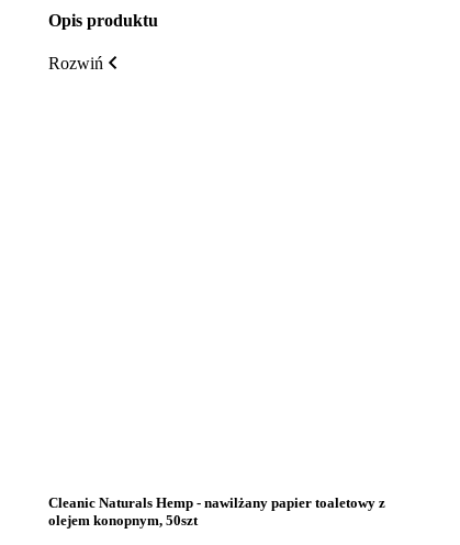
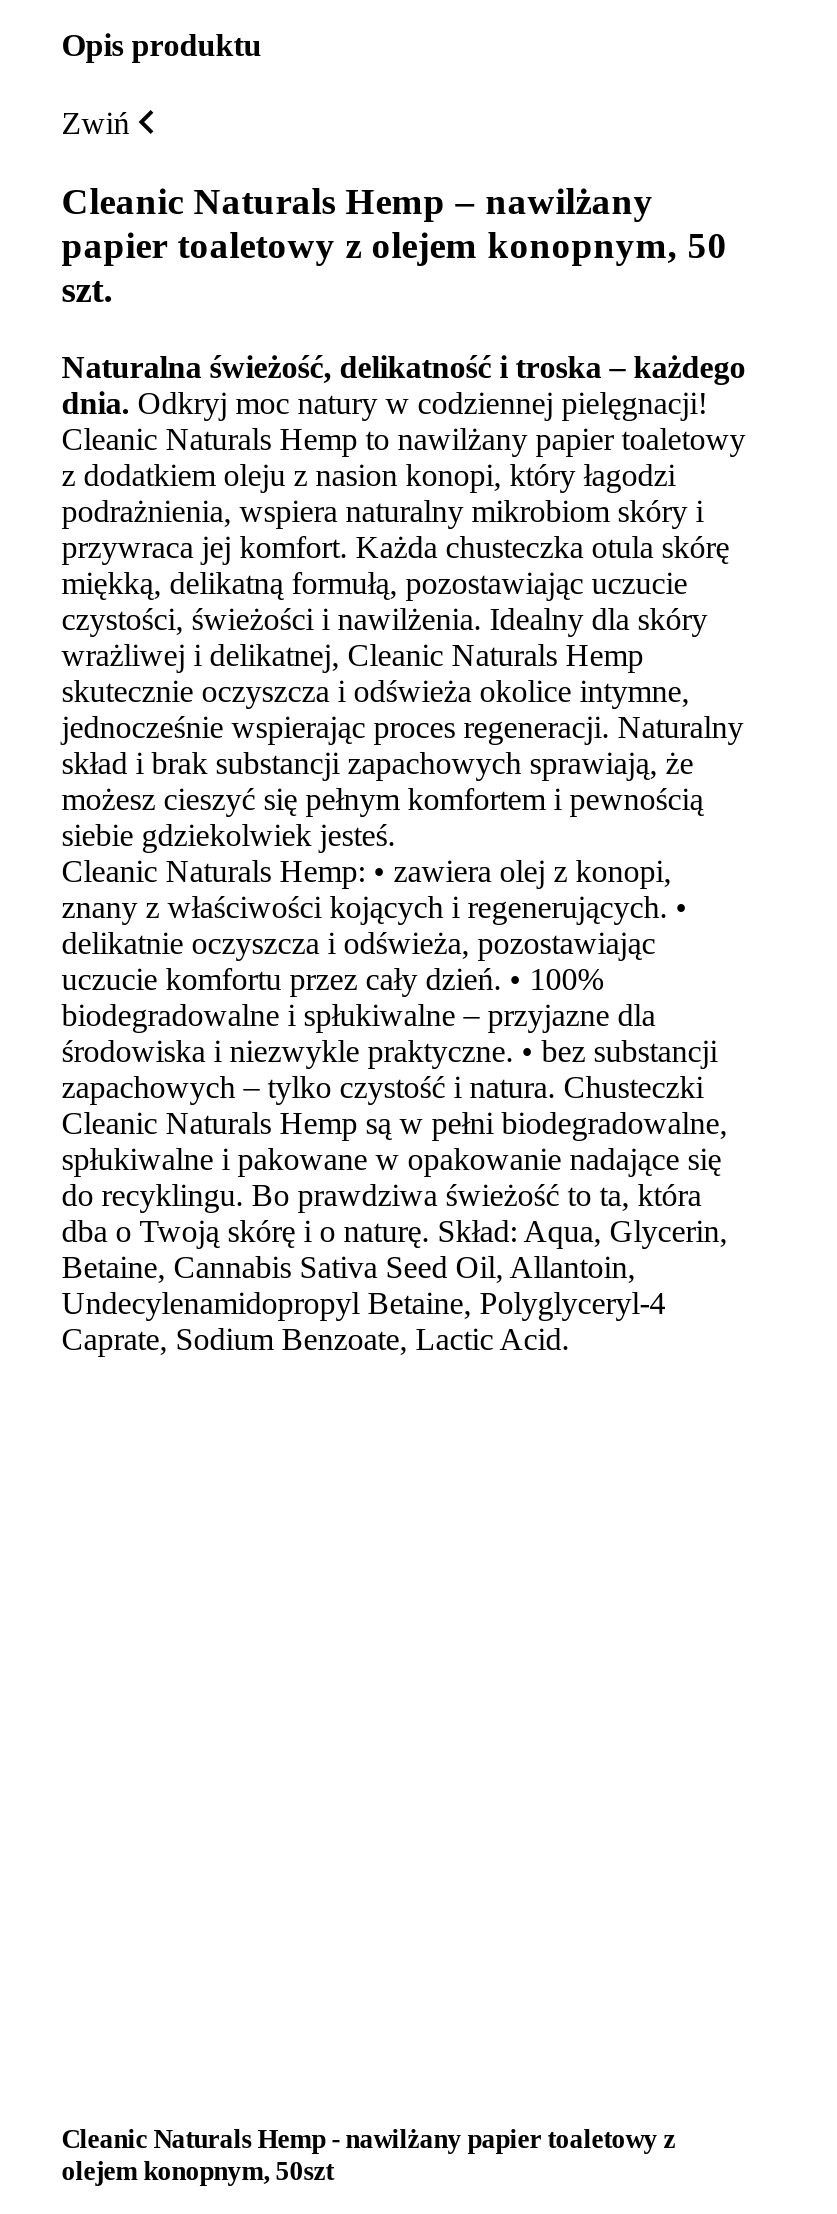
[49,54,103,73] Rozwiń -> [61,107,745,1355] Zwiń | Cleanic Naturals Hemp – nawilżany | papier toaletowy z olejem konopnym, 50 | szt. | Naturalna świeżość, delikatność i troska – każdego | dnia. Odkryj moc natury w codziennej pielęgnacji! | Cleanic Naturals Hemp to nawilżany papier toaletowy | z dodatkiem oleju z nasion konopi, który łagodzi | podrażnienia, wspiera naturalny mikrobiom skóry i | przywraca jej komfort. Każda chusteczka otula skórę | miękką, delikatną formułą, pozostawiając uczucie | czystości, świeżości i nawilżenia. Idealny dla skóry | wrażliwej i delikatnej, Cleanic Naturals Hemp | skutecznie oczyszcza i odświeża okolice intymne, | jednocześnie wspierając proces regeneracji. Naturalny | skład i brak substancji zapachowych sprawiają, że | możesz cieszyć się pełnym komfortem i pewnością | siebie gdziekolwiek jesteś. | Cleanic Naturals Hemp: • zawiera olej z konopi, | znany z właściwości kojących i regenerujących. • | delikatnie oczyszcza i odświeża, pozostawiając | uczucie komfortu przez cały dzień. • 100% | biodegradowalne i spłukiwalne – przyjazne dla | środowiska i niezwykle praktyczne. • bez substancji | zapachowych – tylko czystość i natura. Chusteczki | Cleanic Naturals Hemp są w pełni biodegradowalne, | spłukiwalne i pakowane w opakowanie nadające się | do recyklingu. Bo prawdziwa świeżość to ta, która | dba o Twoją skórę i o naturę. Skład: Aqua, Glycerin, | Betaine, Cannabis Sativa Seed Oil, Allantoin, | Undecylenamidopropyl Betaine, Polyglyceryl-4 | Caprate, Sodium Benzoate, Lactic Acid.

